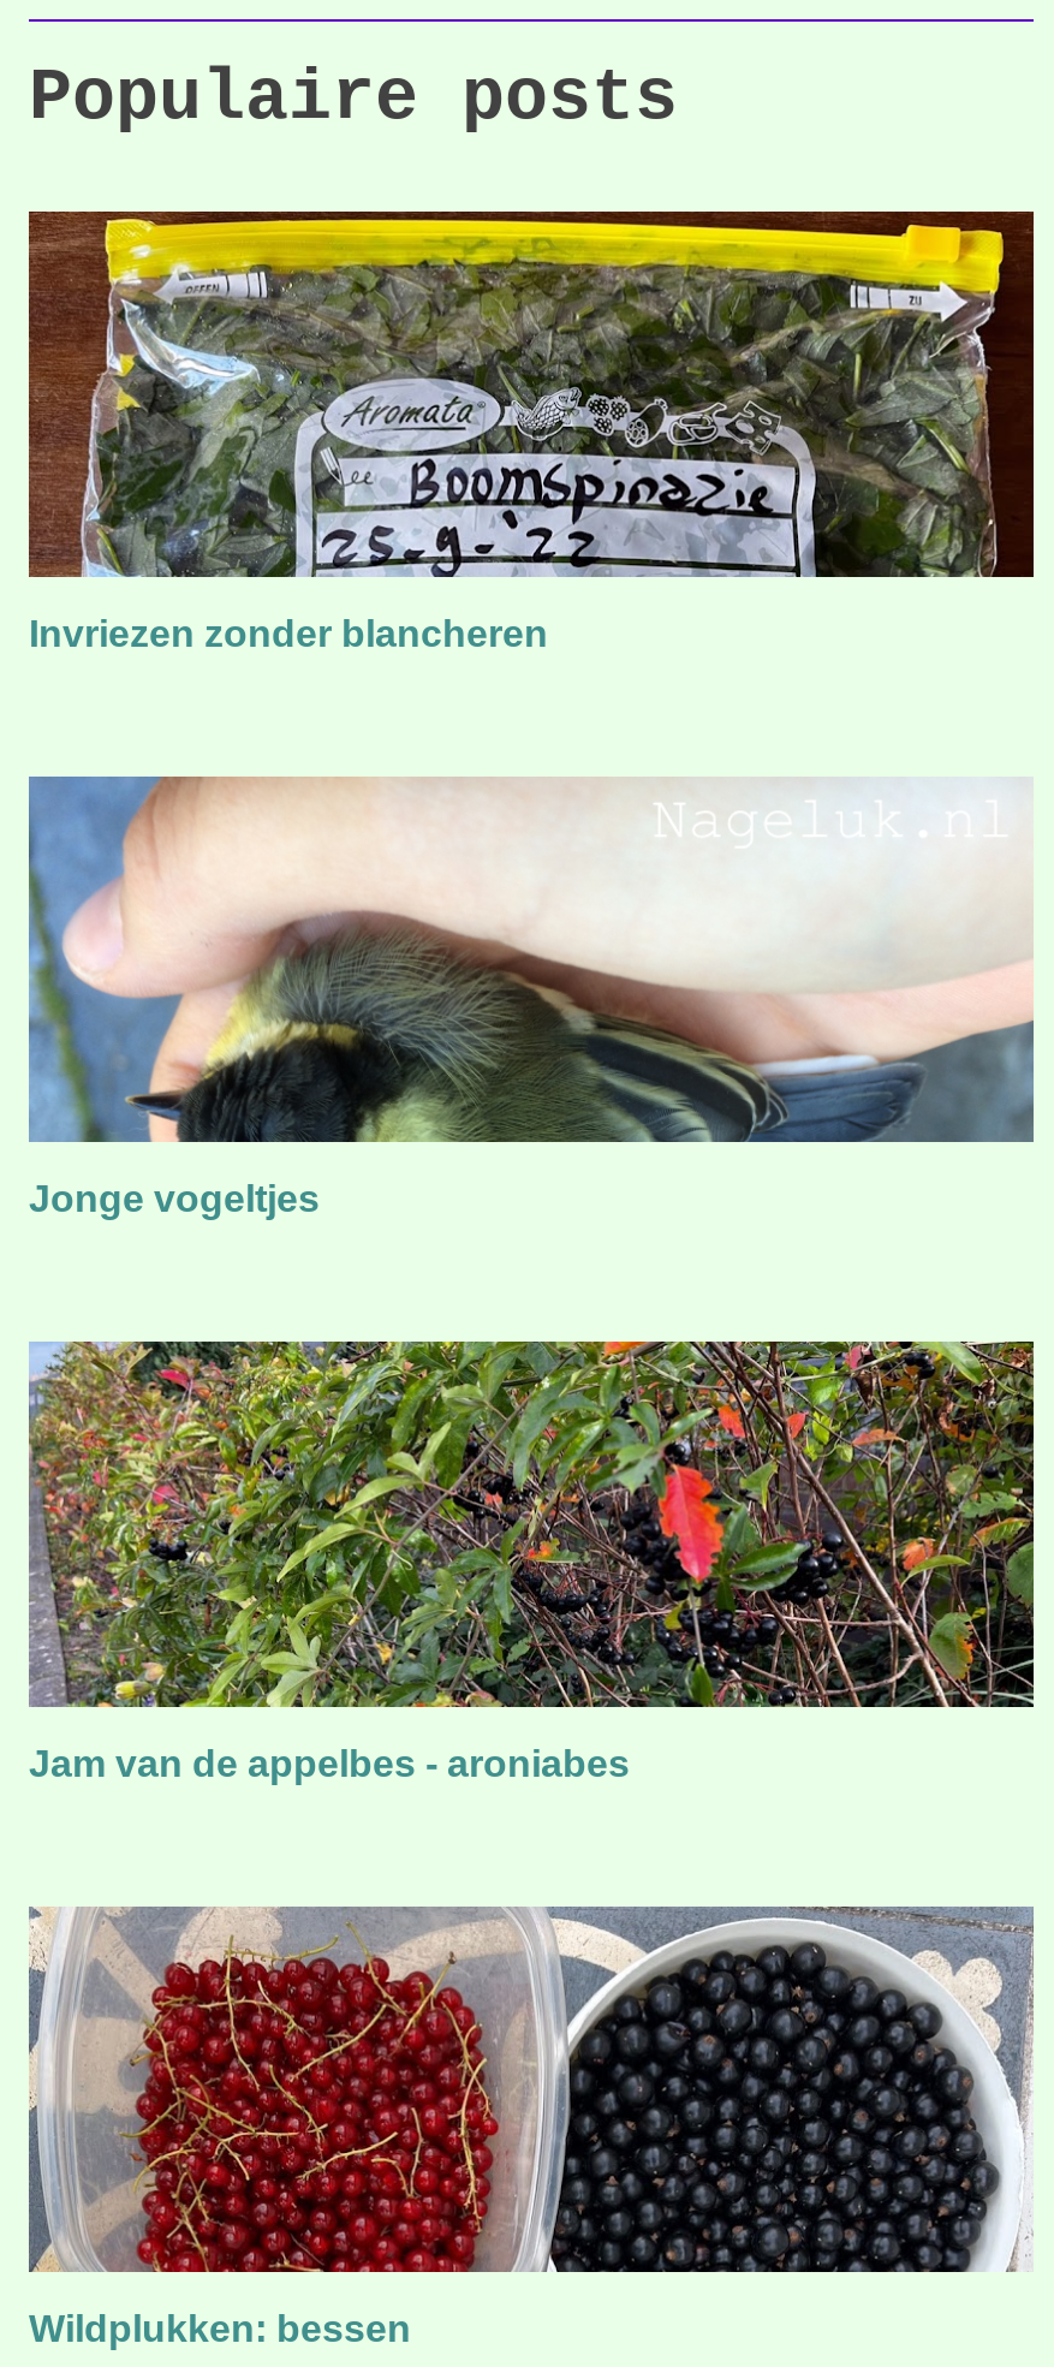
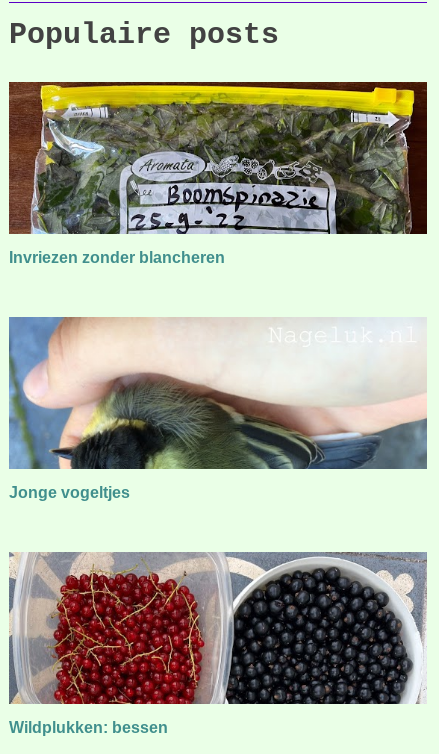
[29,1339,1036,1784] [image] | Jam van de appelbes - aroniabes -> none

